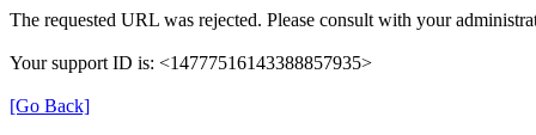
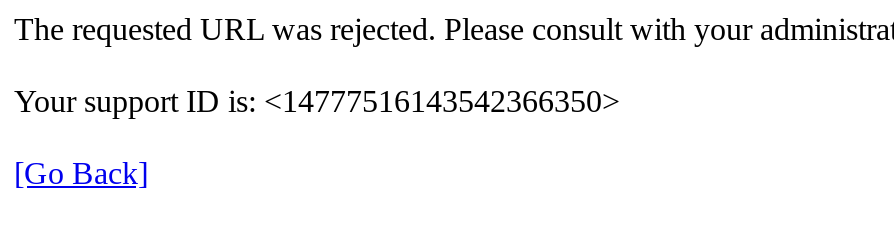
[10,53,372,73] Your support ID is: <14777516143388857935> -> [14,84,620,118] Your support ID is: <14777516143542366350>

